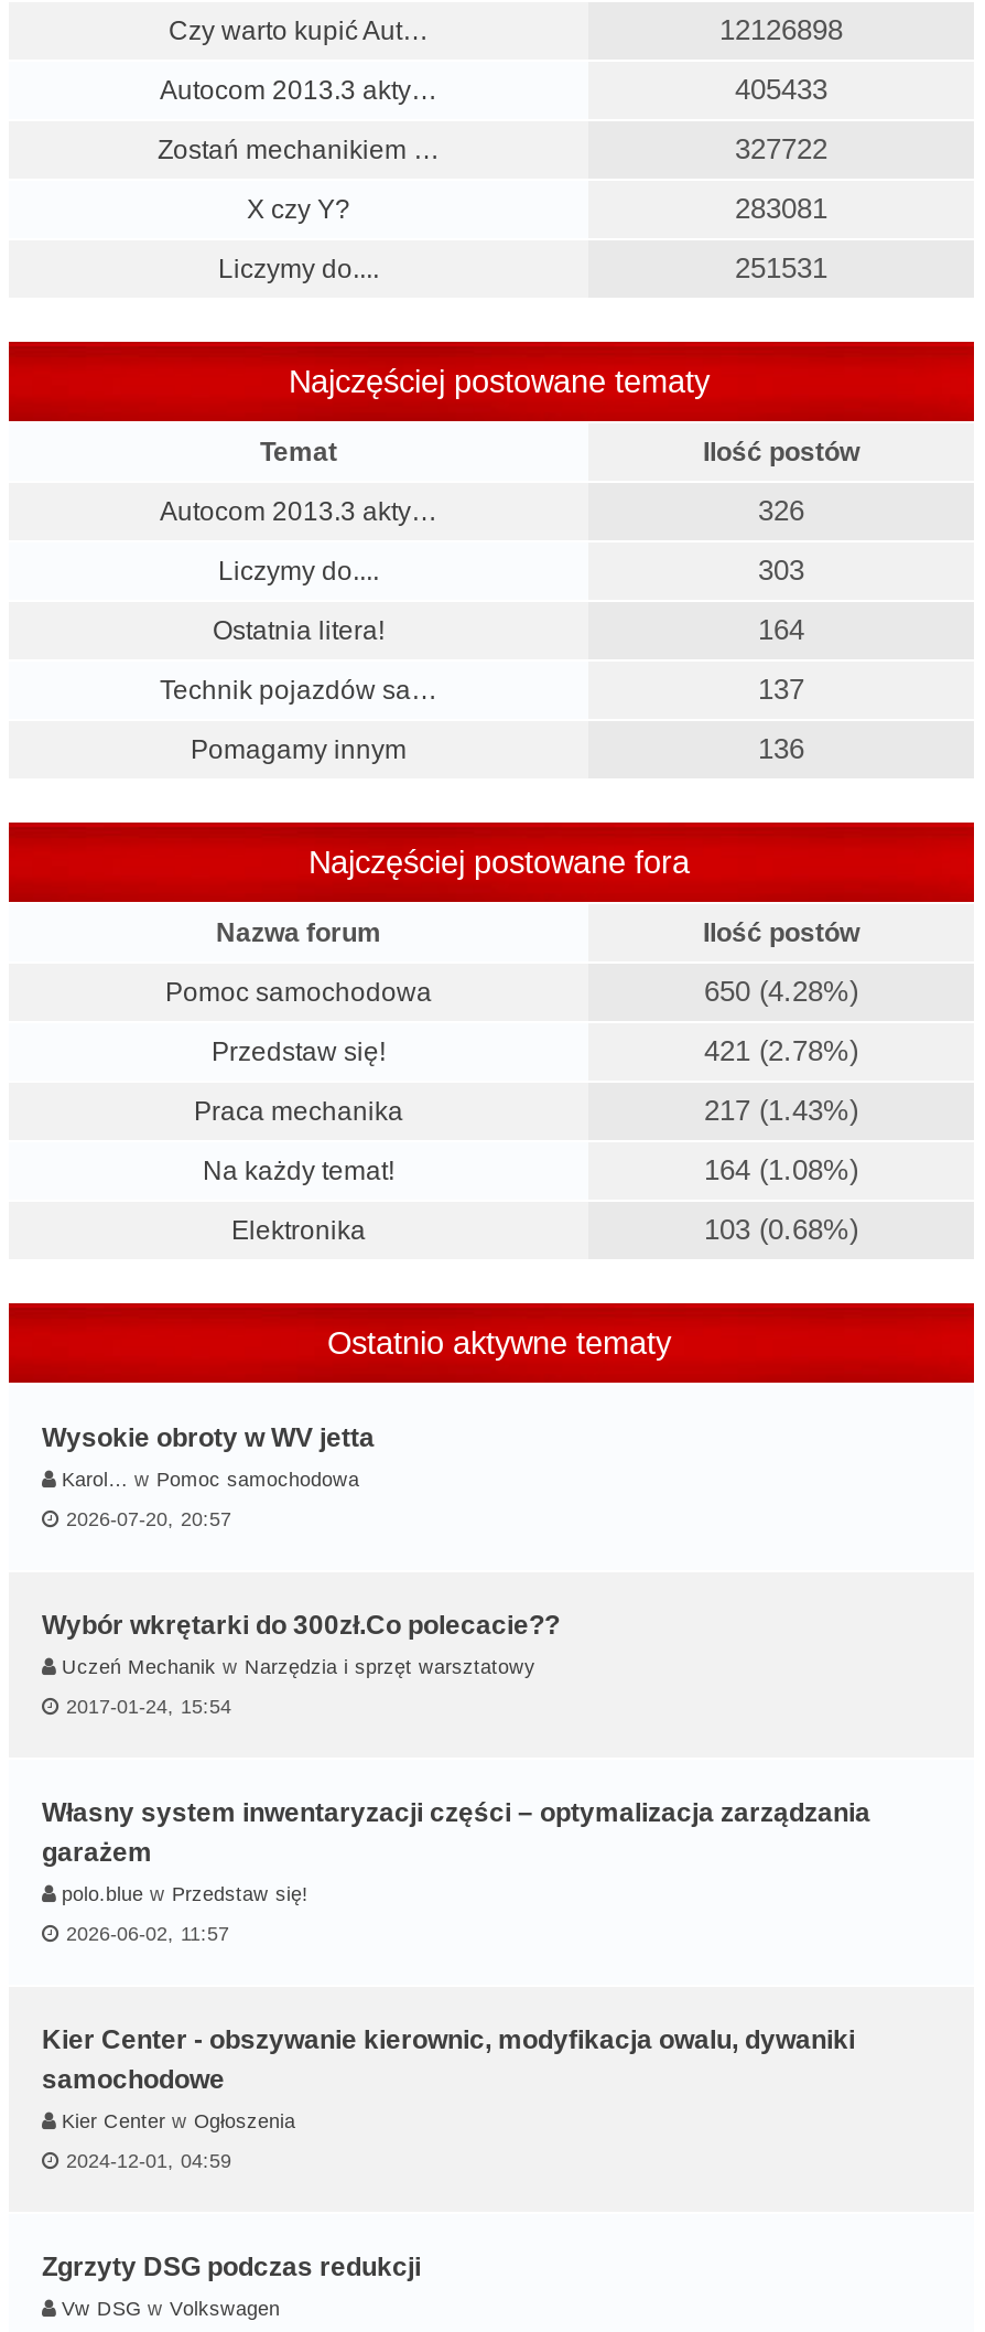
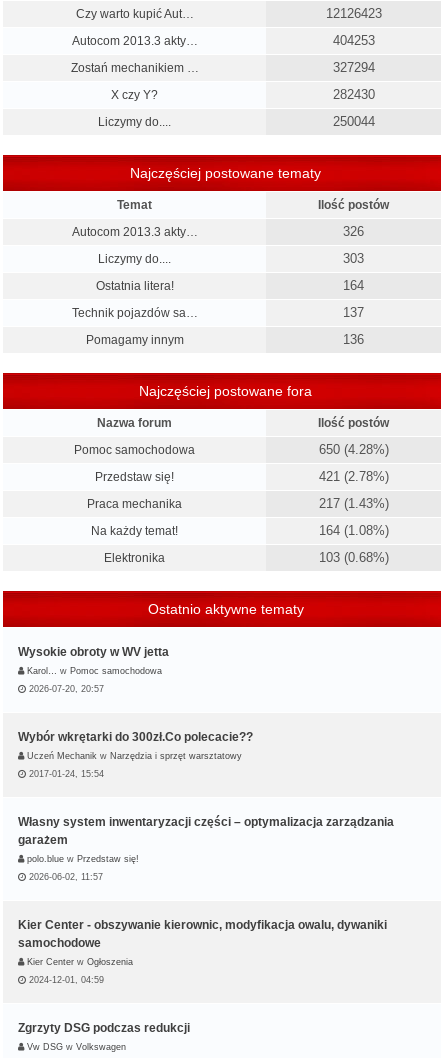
[719,13,843,46] 12126898 -> [325,6,381,21] 12126423
[735,73,827,106] 405433 -> [332,33,374,48] 404253
[735,132,827,165] 327722 -> [332,60,374,75] 327294
[735,192,827,225] 283081 -> [332,87,374,102] 282430
[735,251,827,284] 251531 -> [332,114,374,129] 250044

